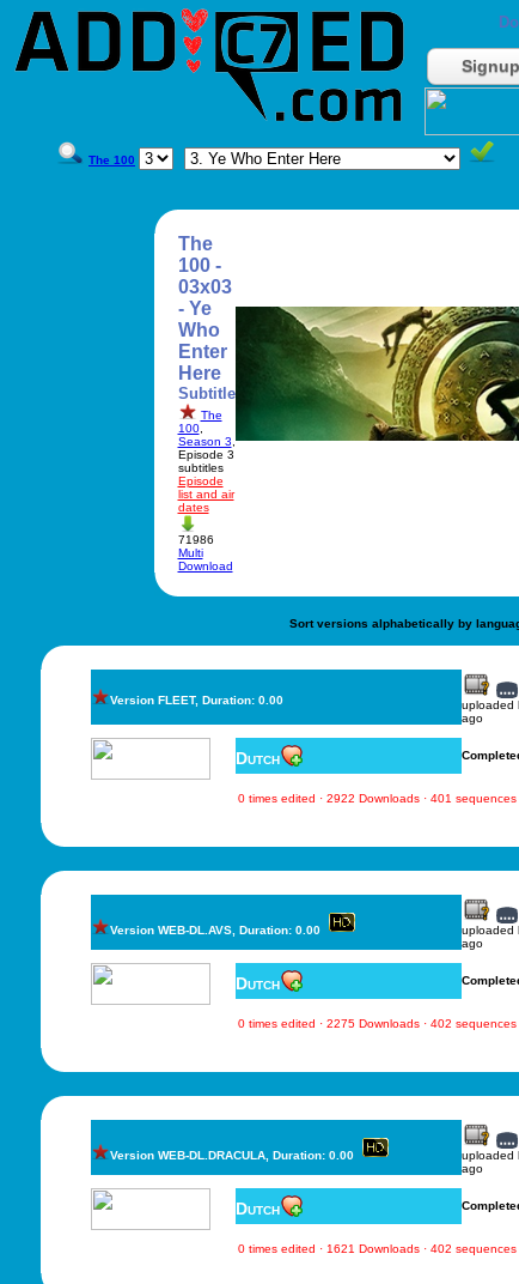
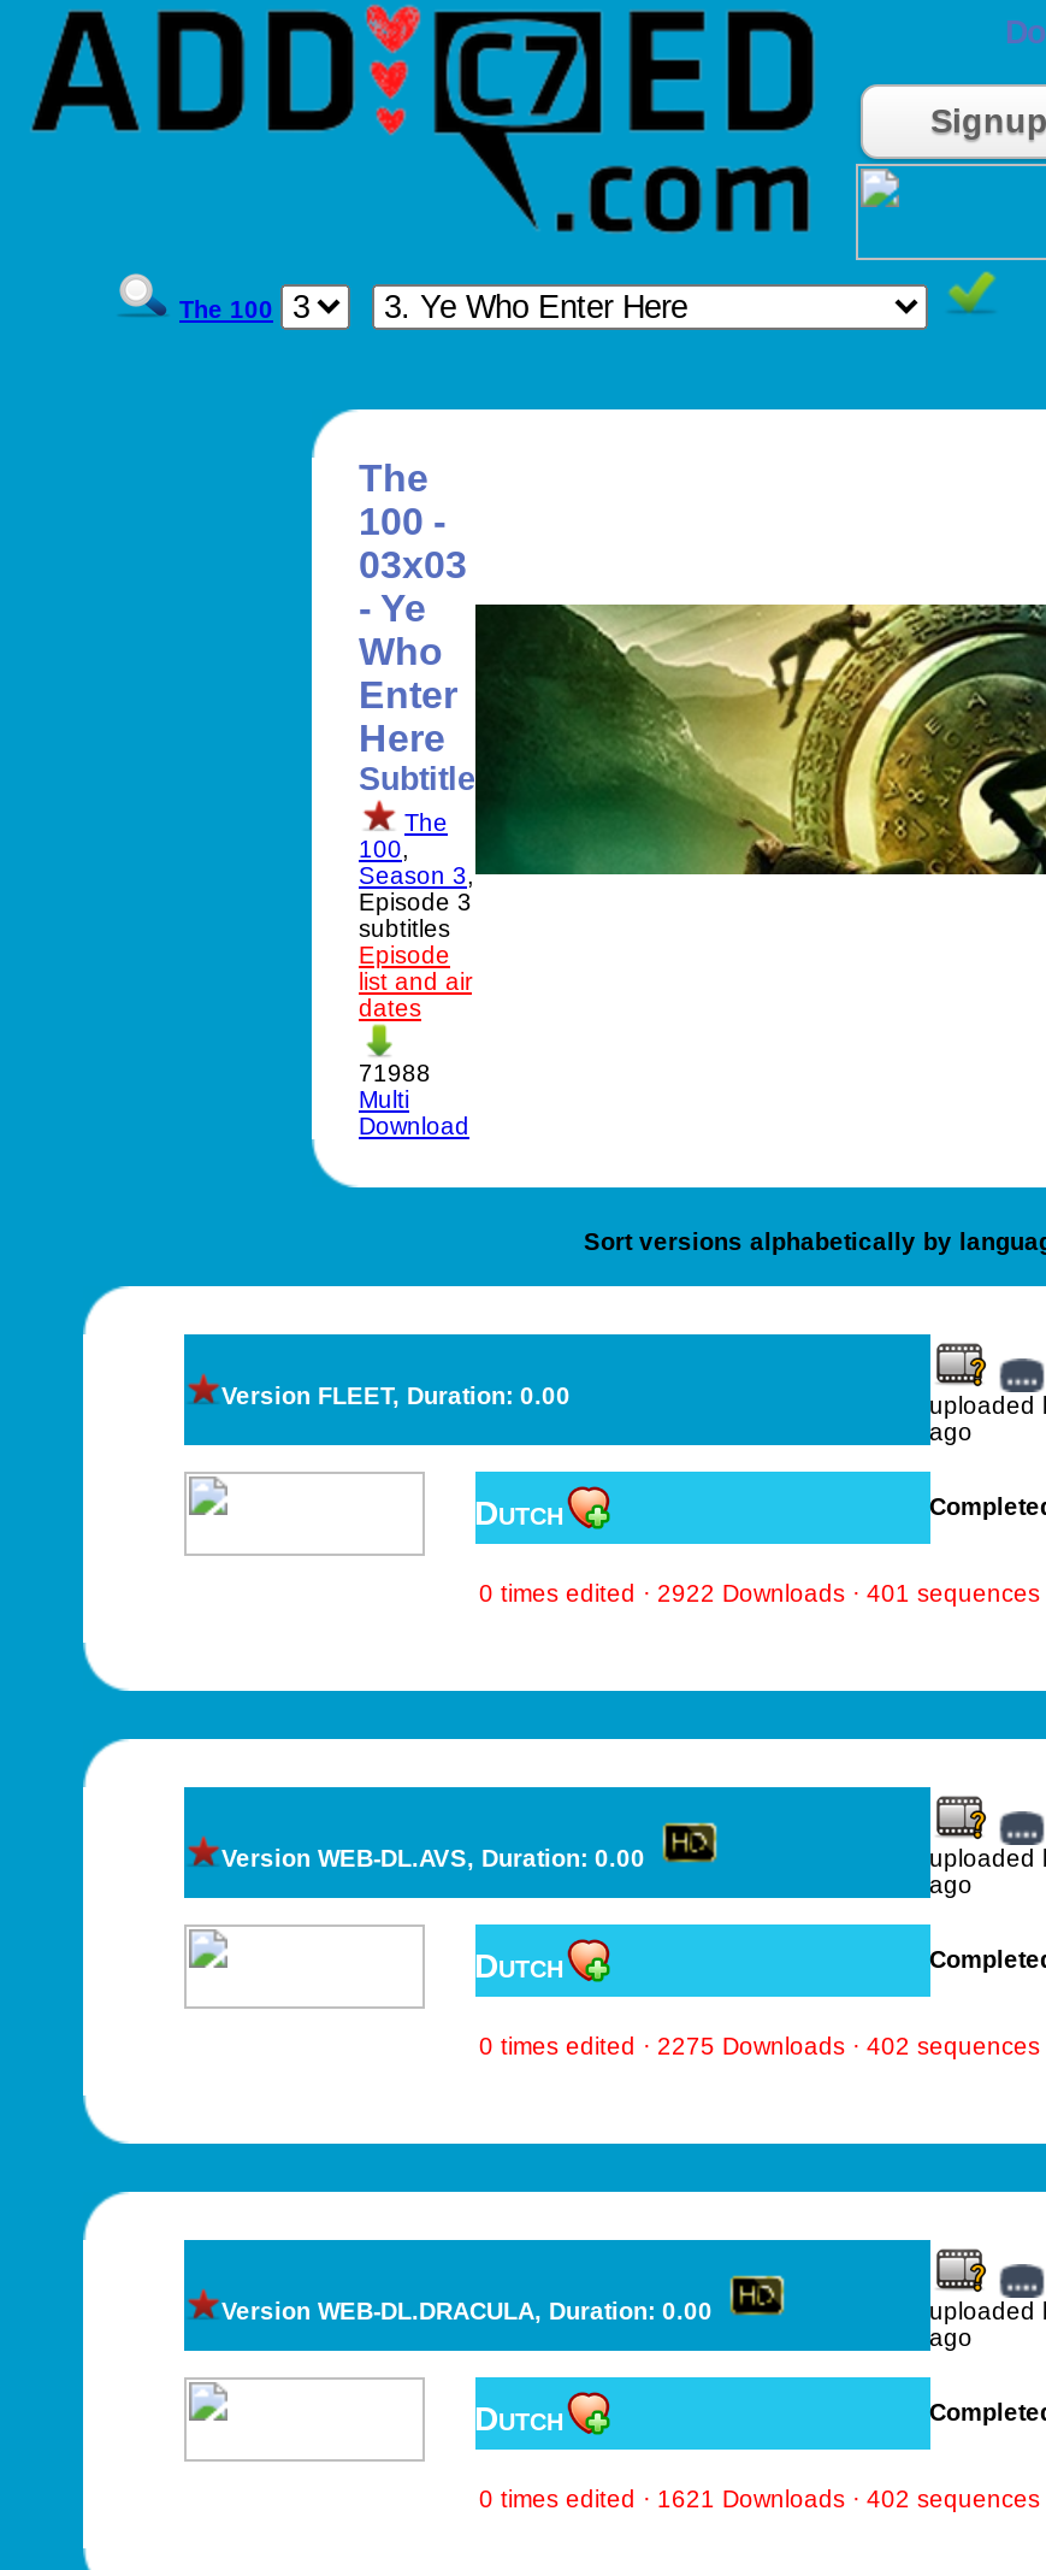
[178,533,213,546] 71986 -> [359,1060,431,1086] 71988

